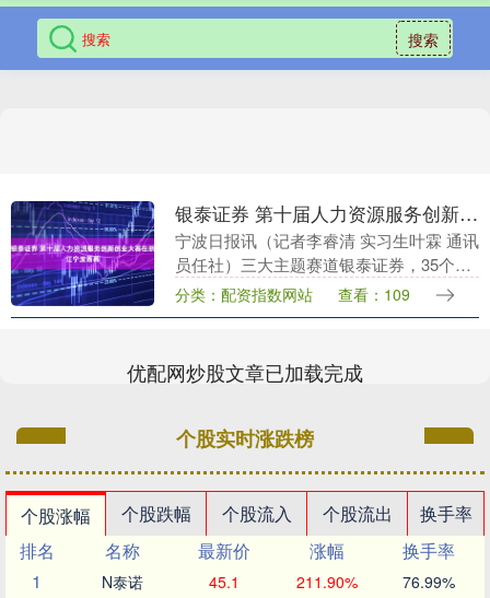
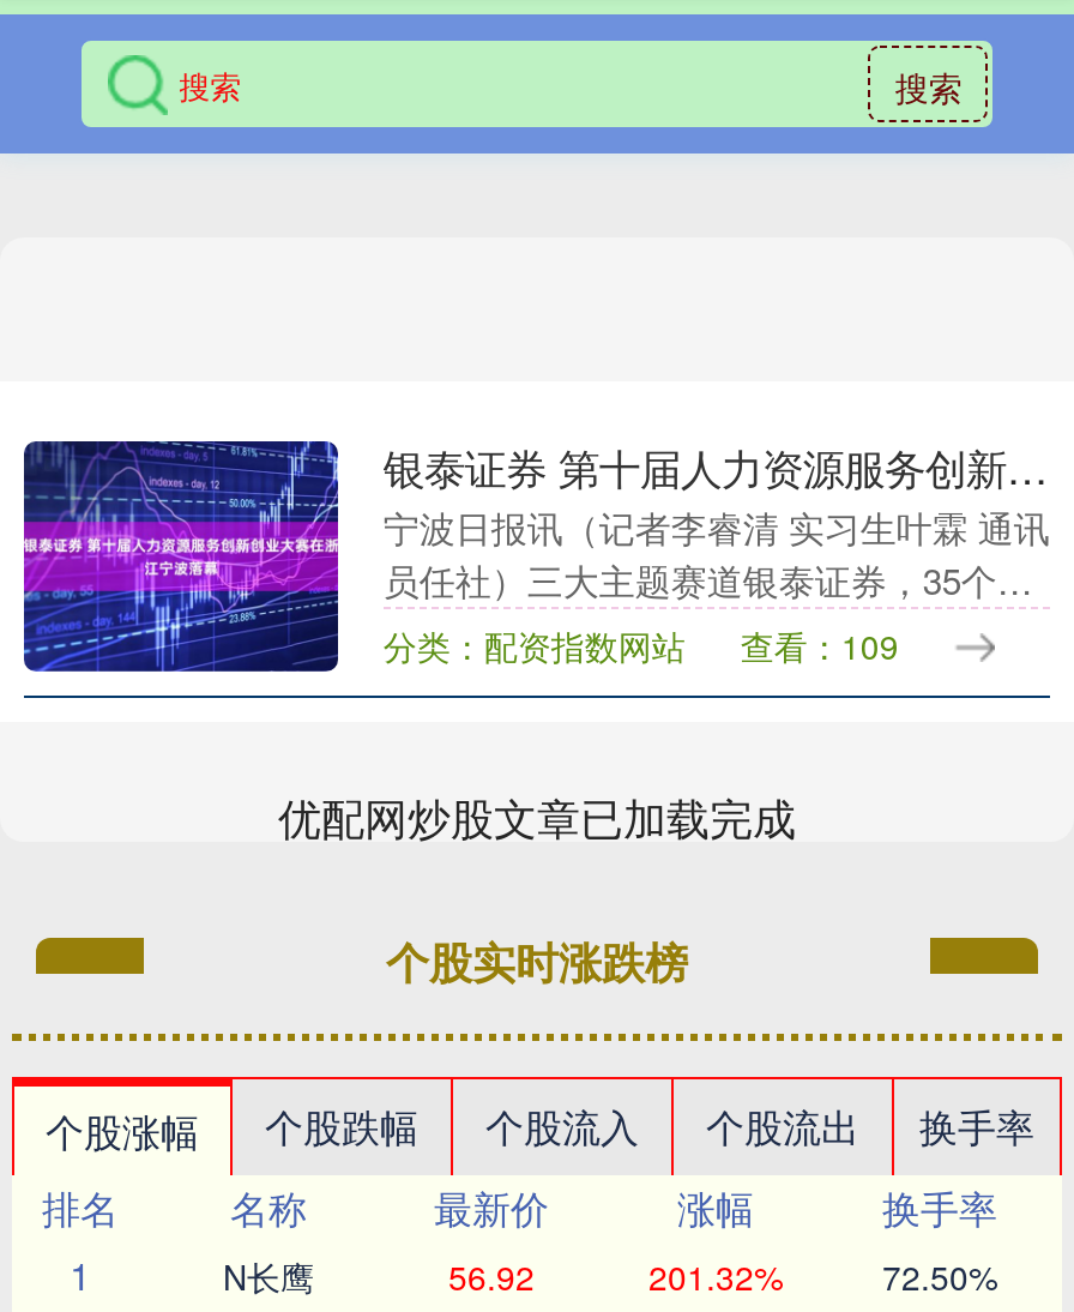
[102,571,143,593] N泰诺 -> [223,1252,314,1300] N长鹰
[209,571,240,593] 45.1 -> [448,1252,535,1300] 56.92
[296,571,357,593] 211.90% -> [648,1252,783,1300] 201.32%
[402,571,455,593] 76.99% -> [882,1252,997,1300] 72.50%

